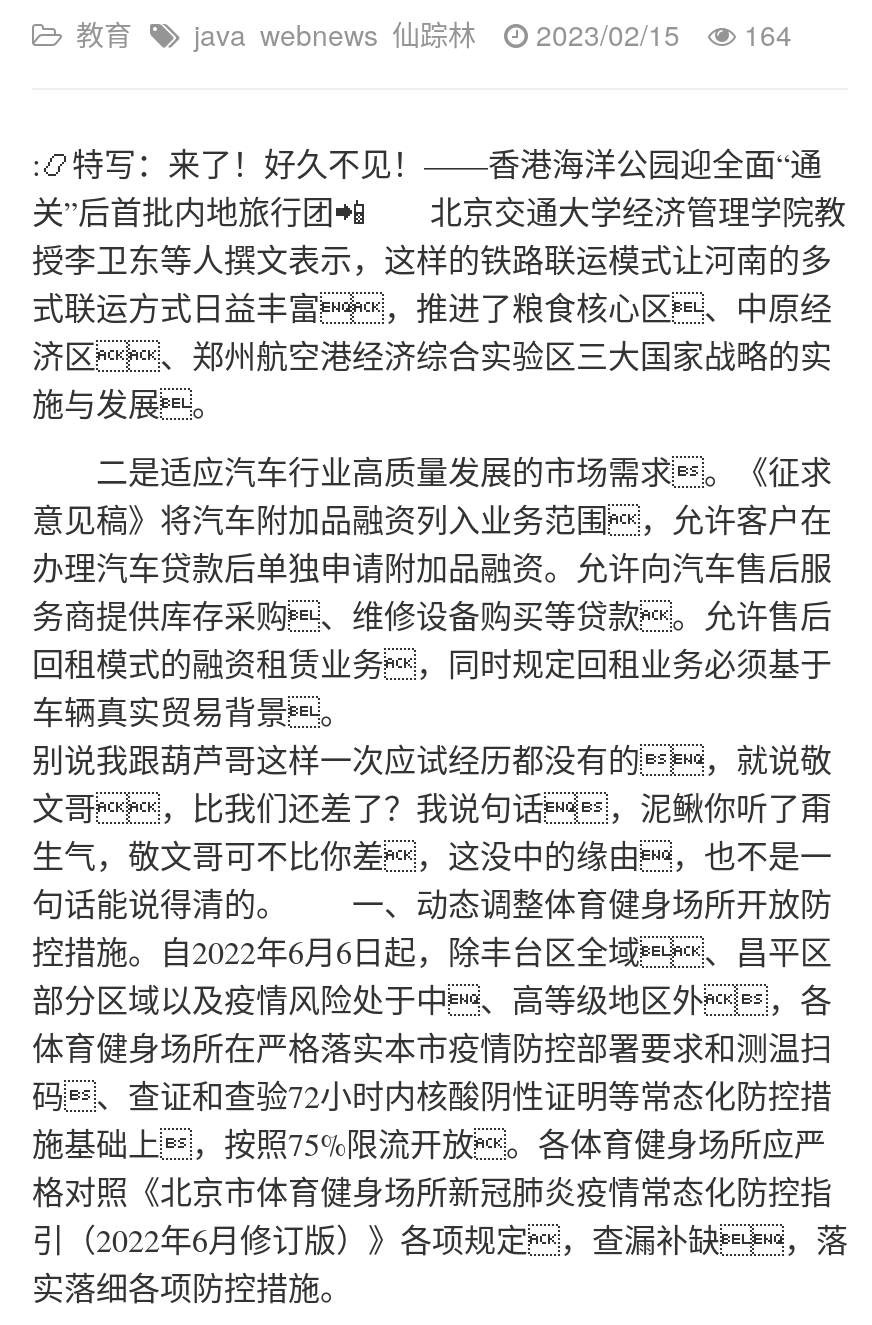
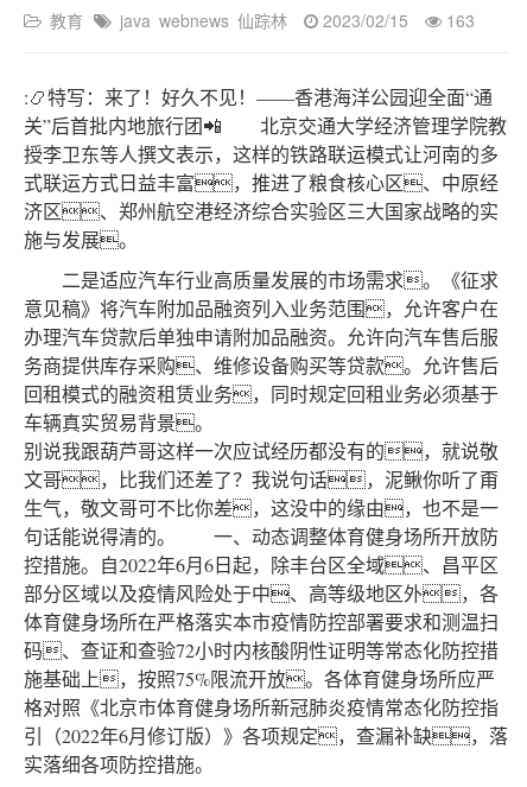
[76,14,792,54] 教育 java webnews 仙踪林 2023/02/15 164 -> [50,8,475,32] 教育 java webnews 仙踪林 2023/02/15 163

